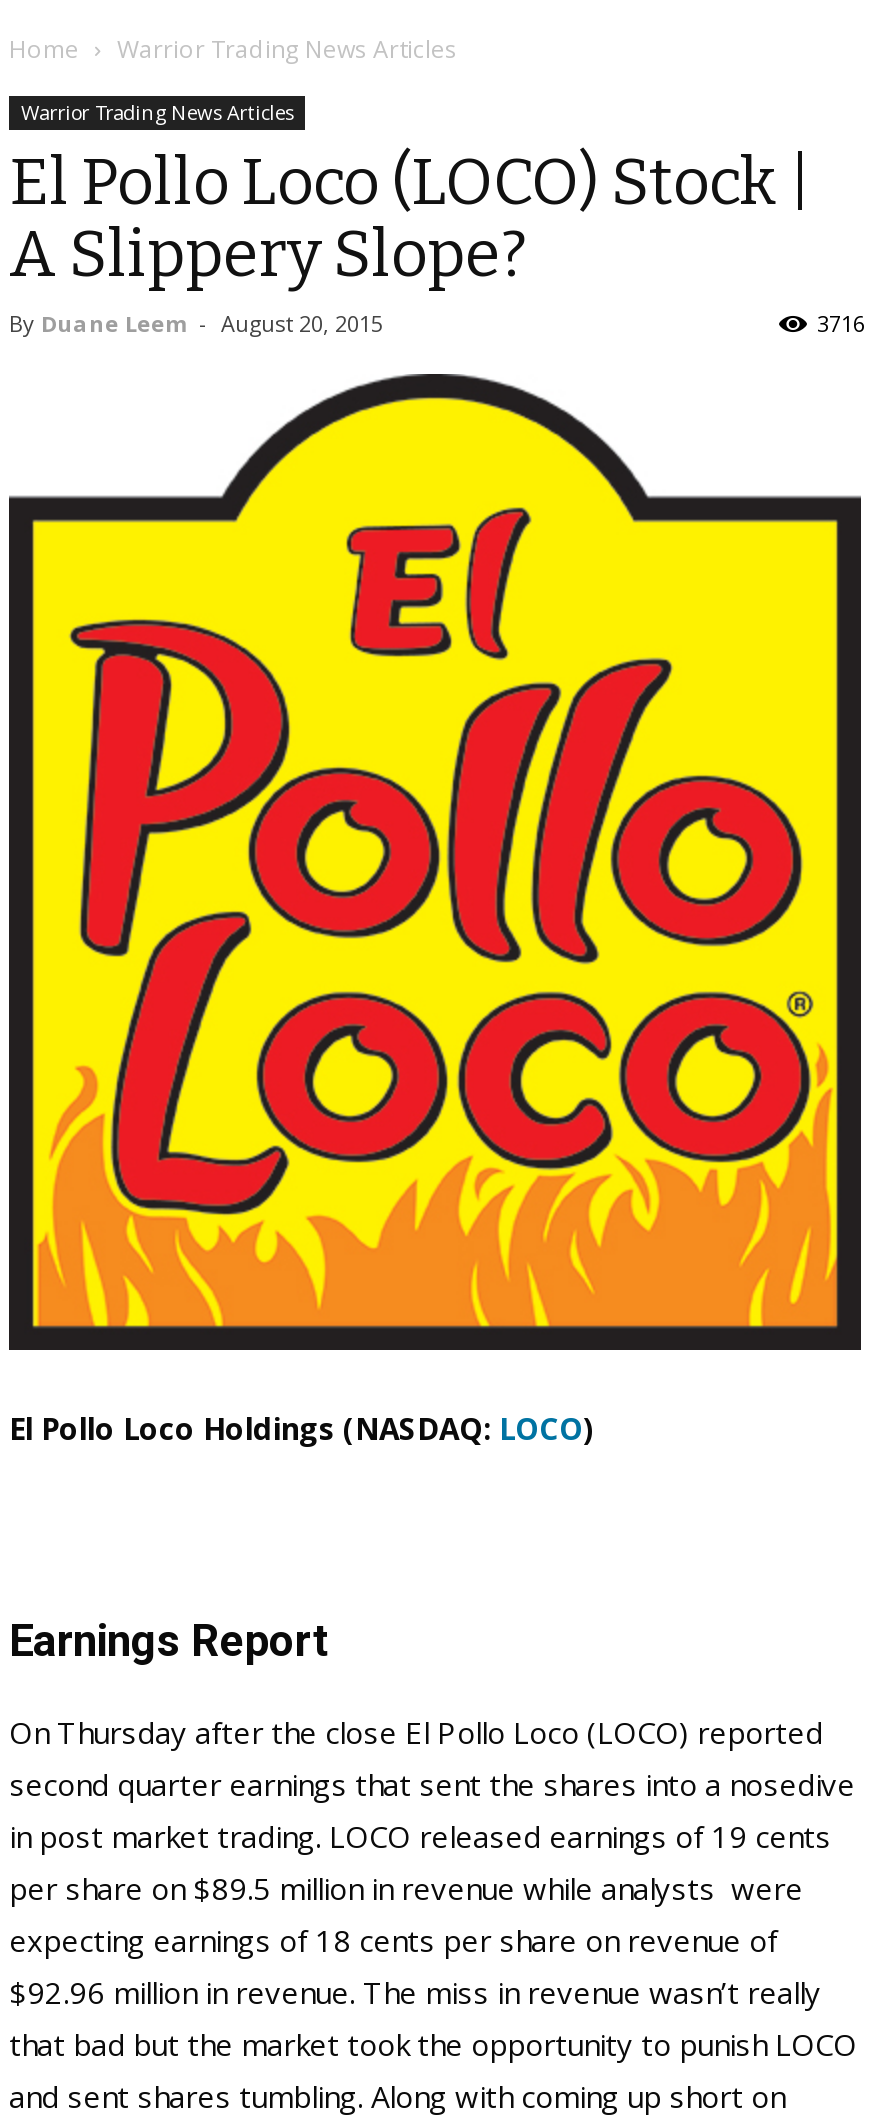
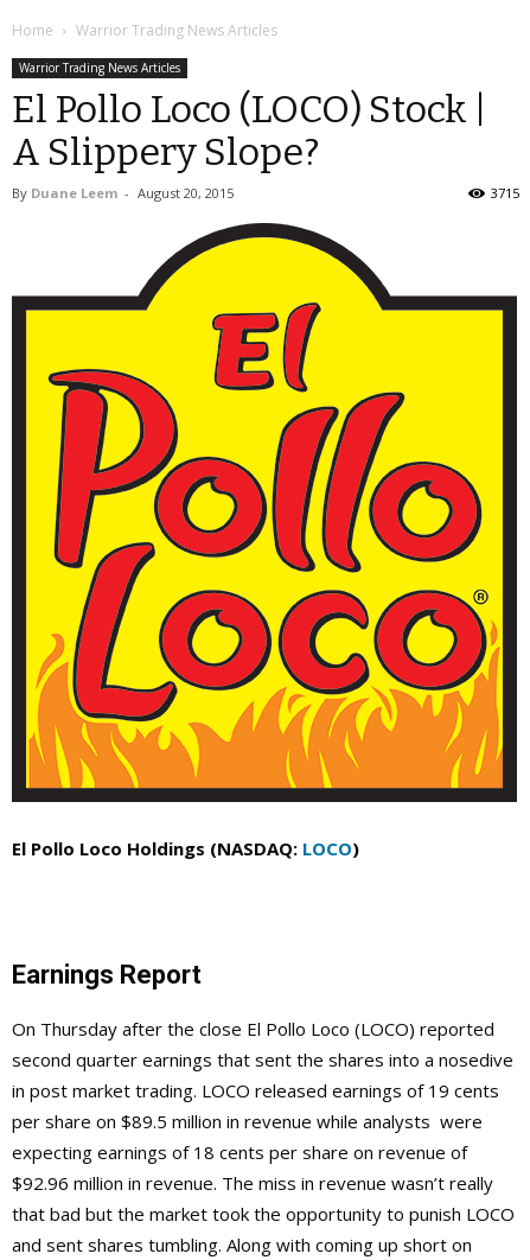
[817,308,865,338] 3716 -> [491,184,519,202] 3715

